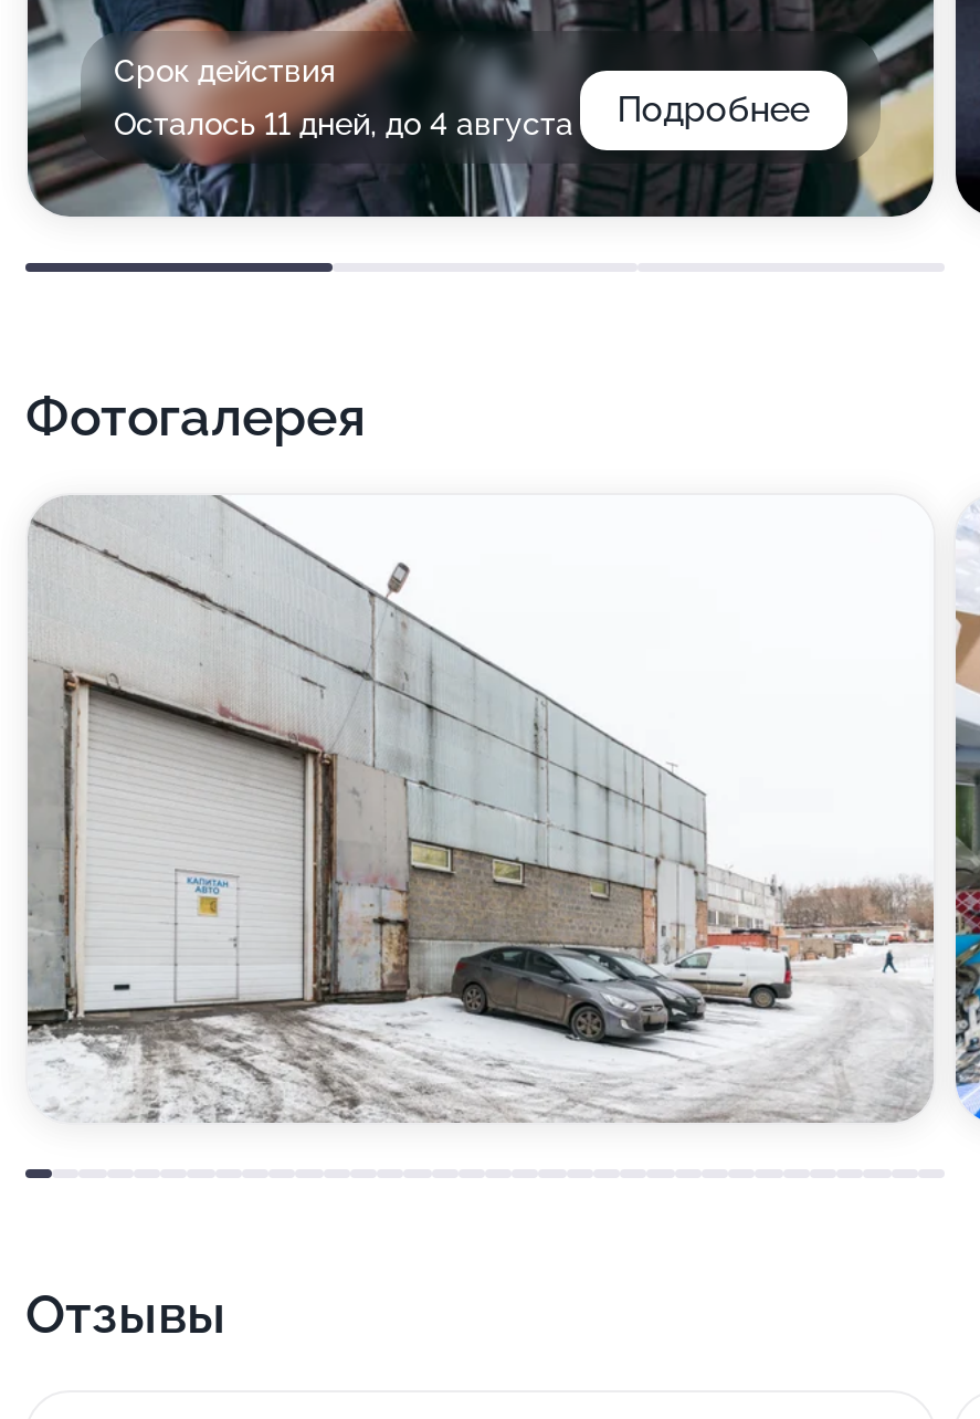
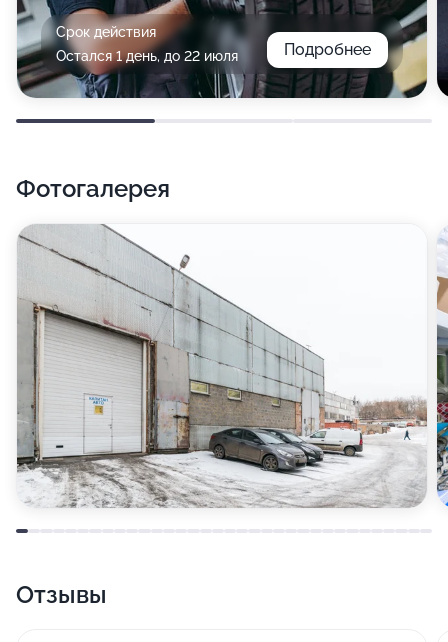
[114,106,573,141] Осталось 11 дней, до 4 августа -> [56,48,238,64] Остался 1 день, до 22 июля

